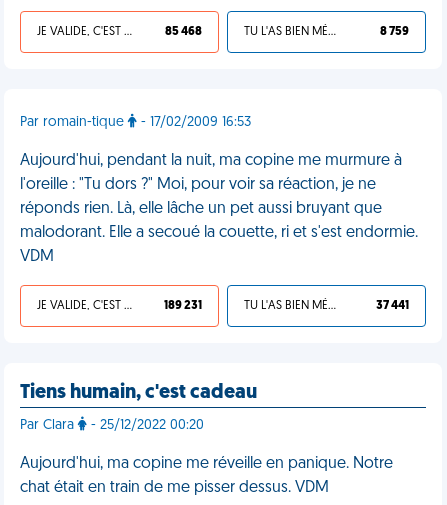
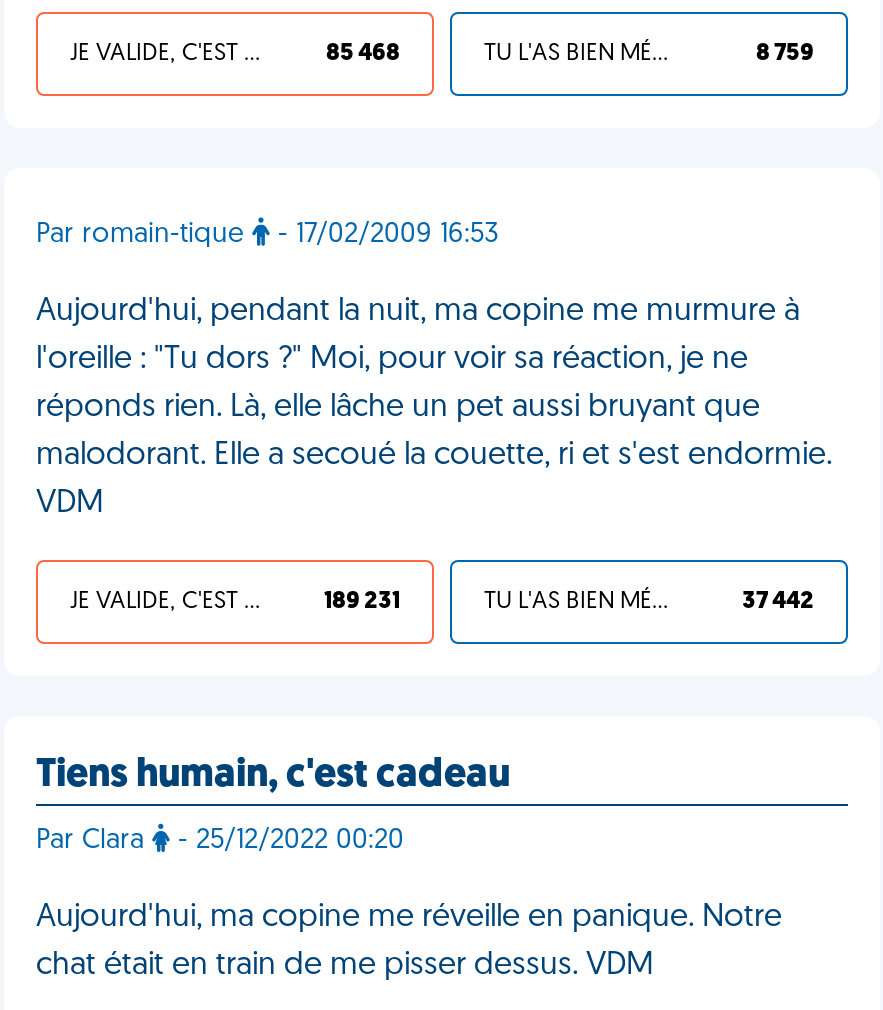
[376,300,409,312] 37 441 -> [742,590,814,614] 37 442

